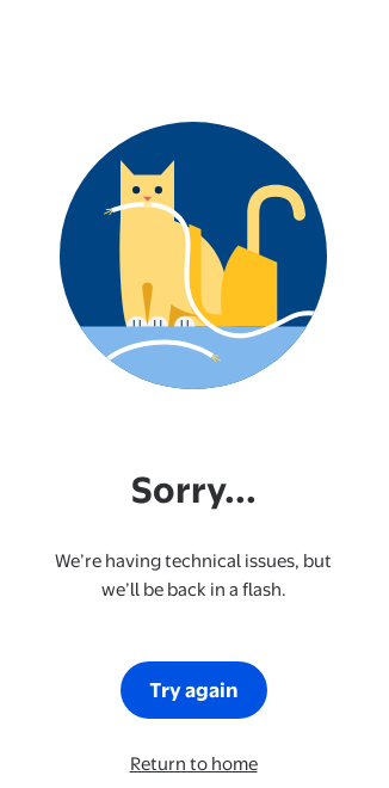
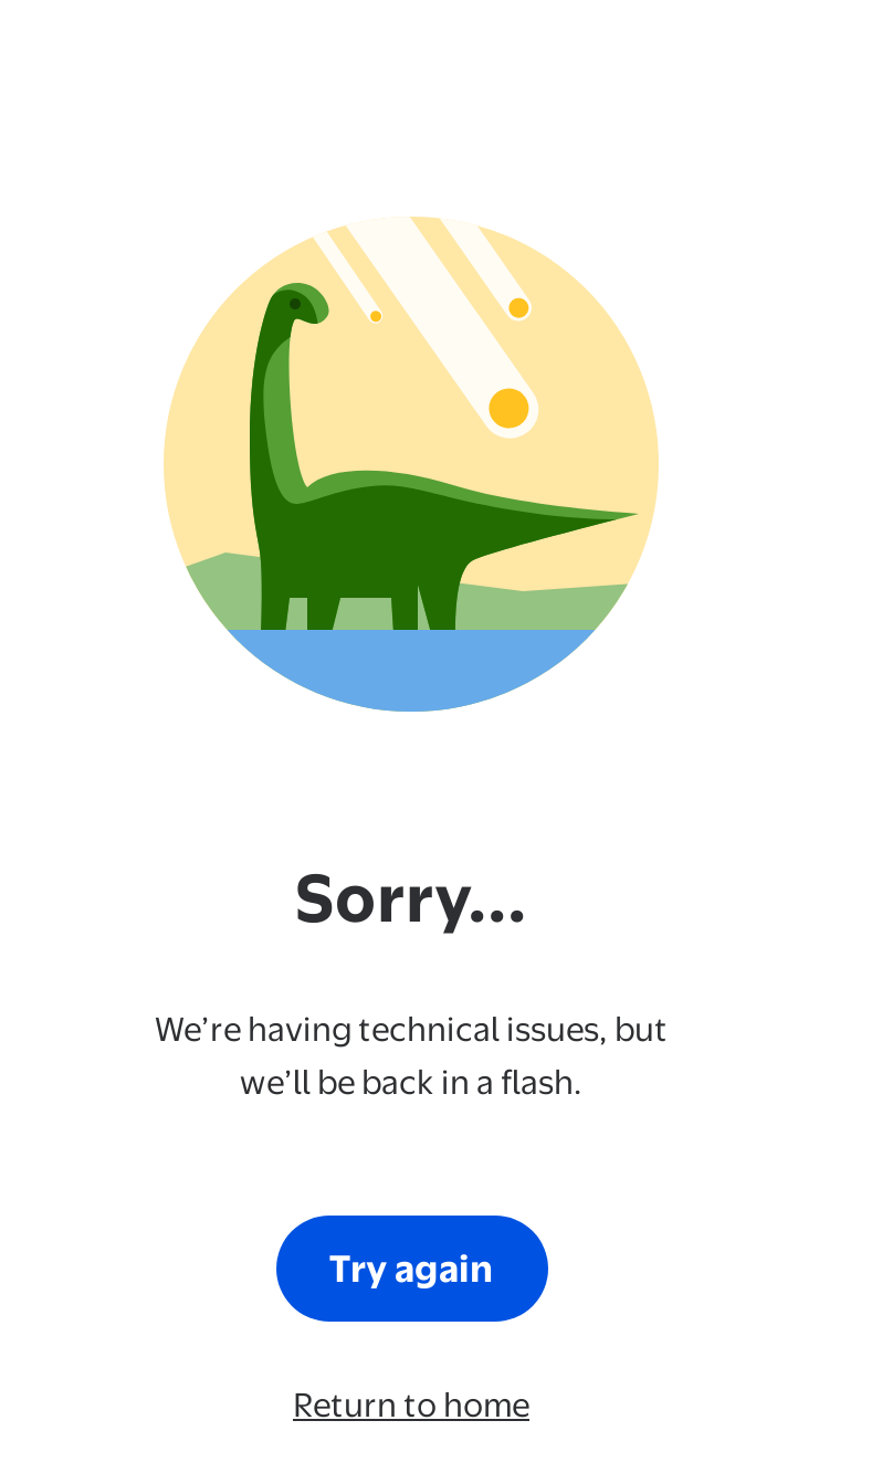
[58,121,328,363] [image] -> [164,217,659,661] [image]

